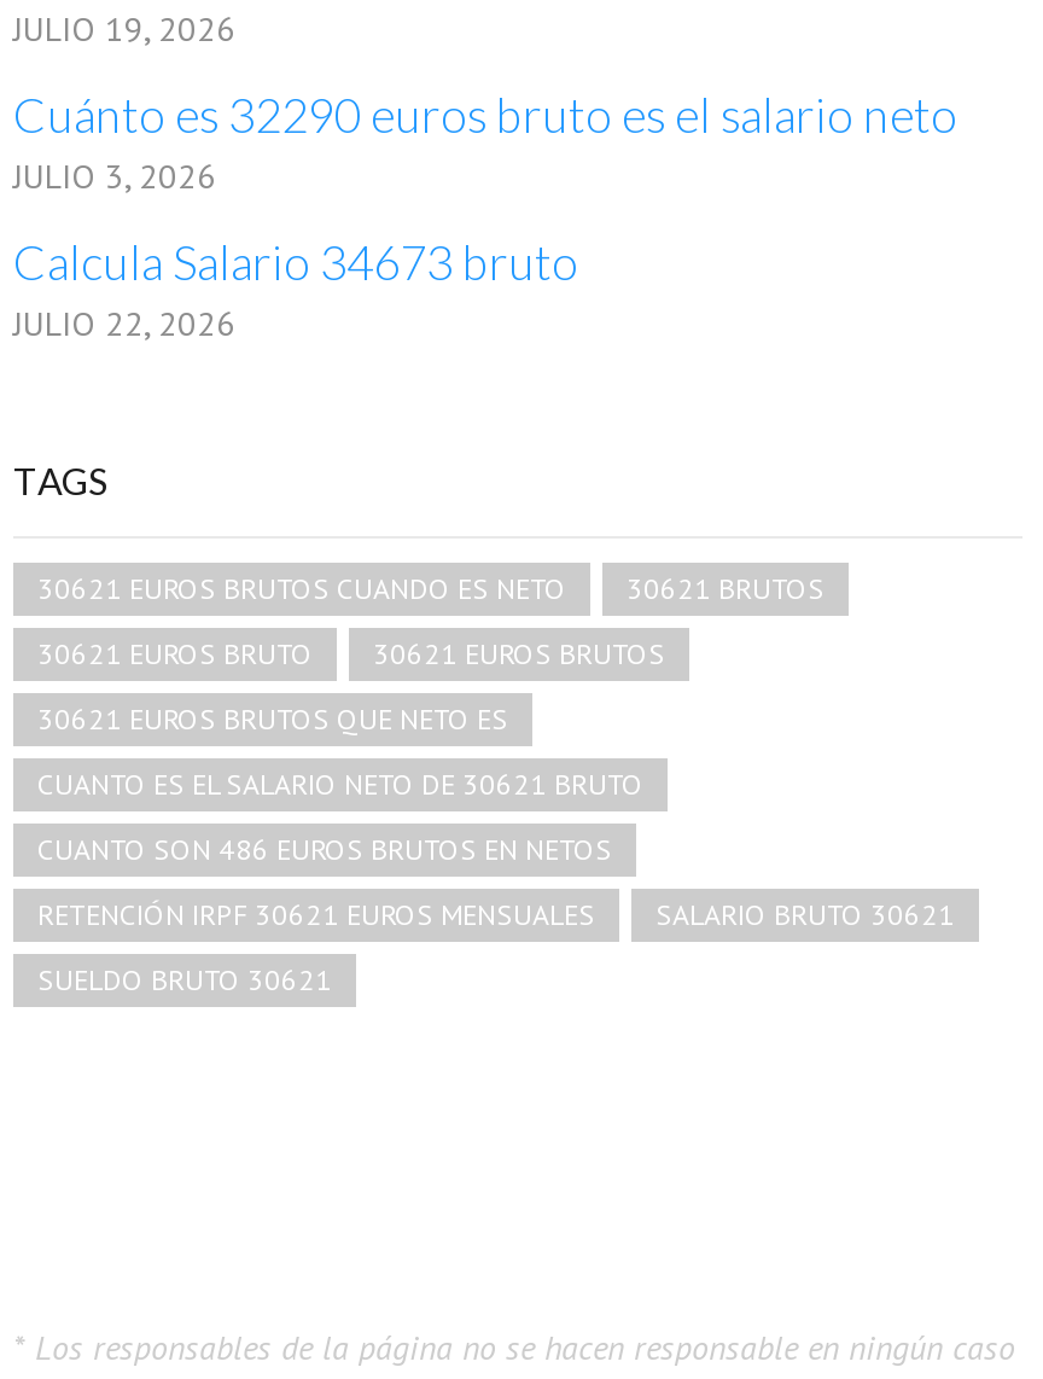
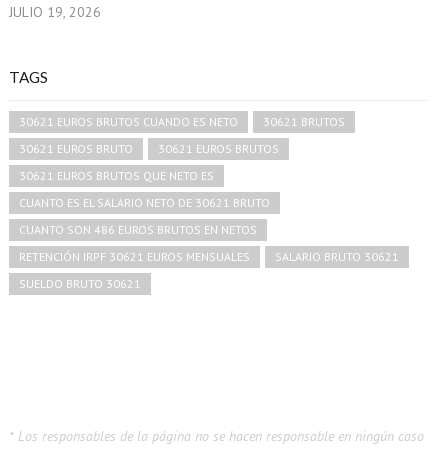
[13,87,957,345] Cuánto es 32290 euros bruto es el salario neto | JULIO 3, 2026 | Calcula Salario 34673 bruto | JULIO 22, 2026 -> none

